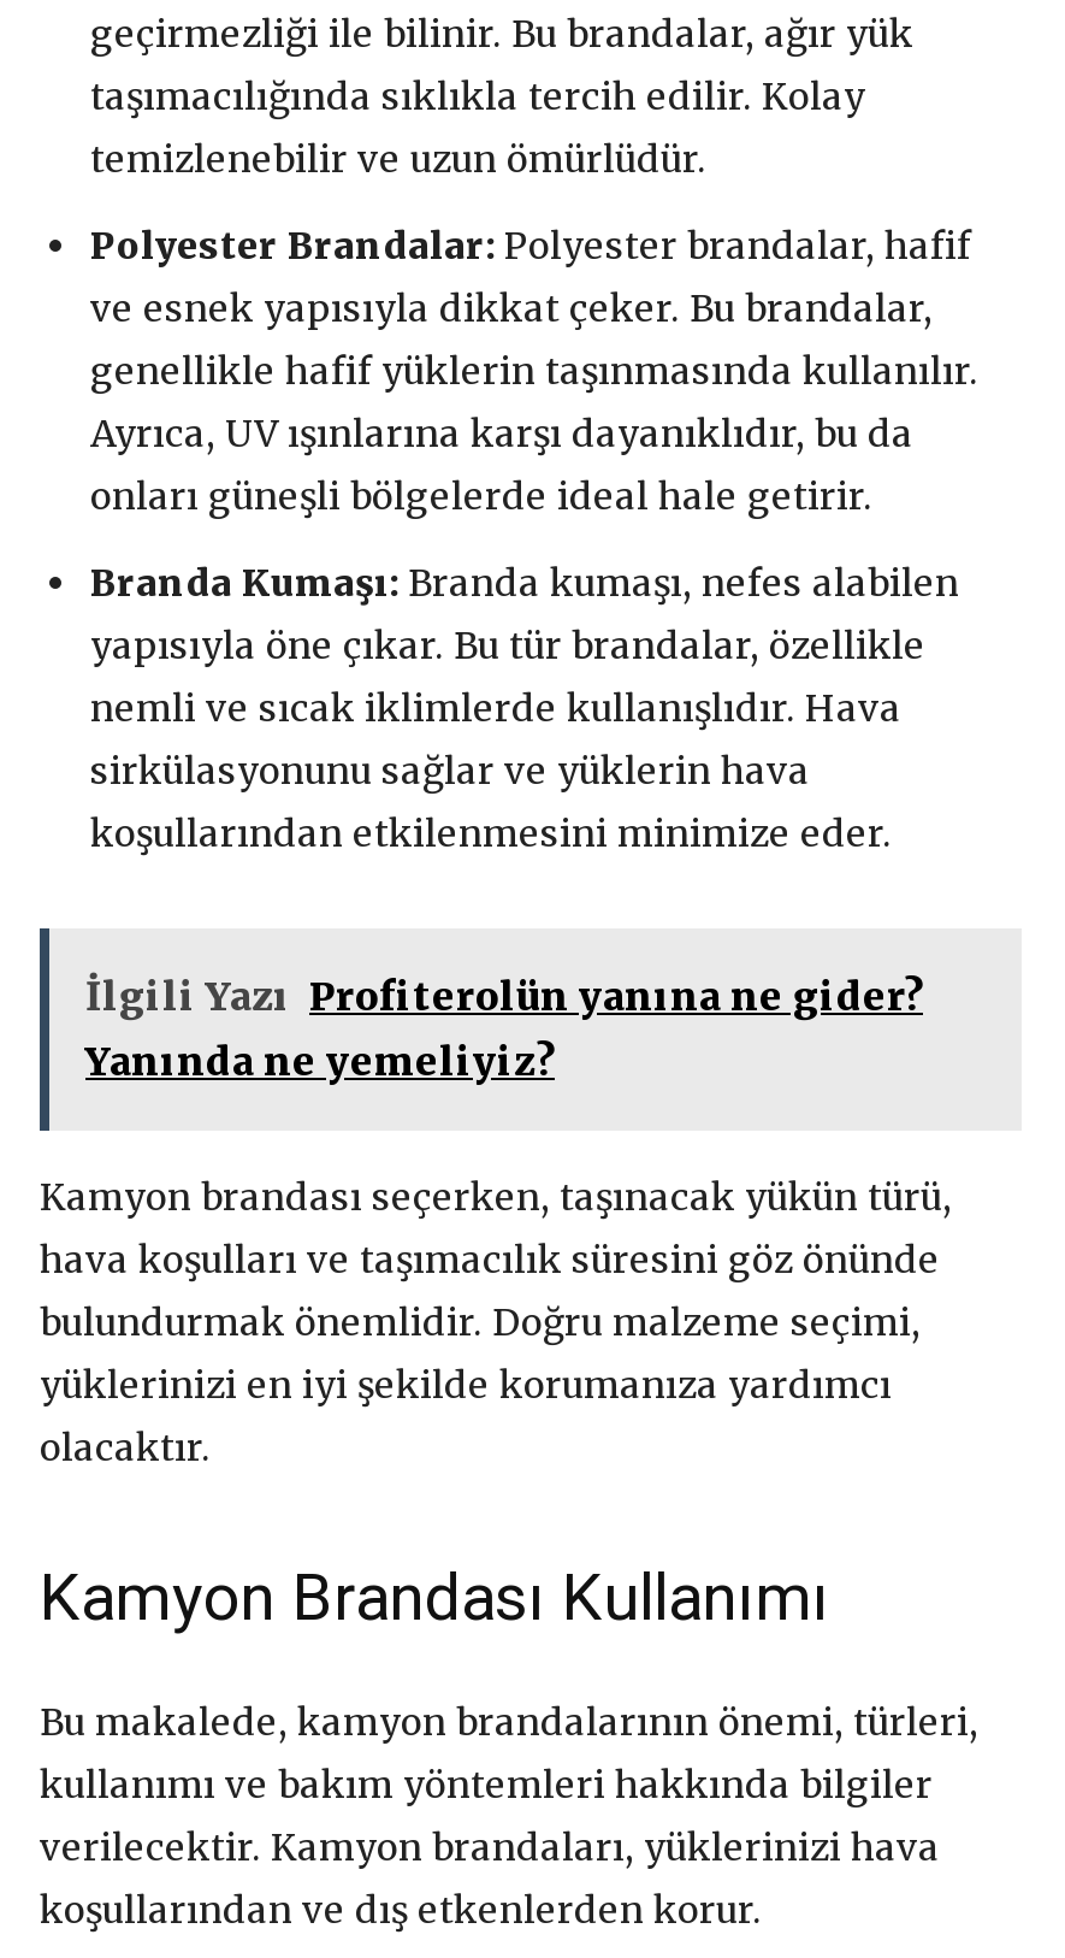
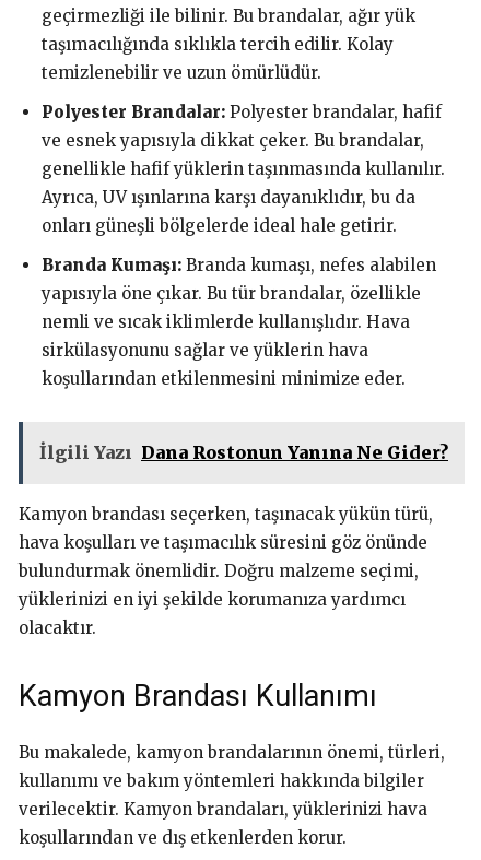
[85,971,923,1084] İlgili Yazı Profiterolün yanına ne gider? | Yanında ne yemeliyiz? -> [39,441,448,463] İlgili Yazı Dana Rostonun Yanına Ne Gider?

